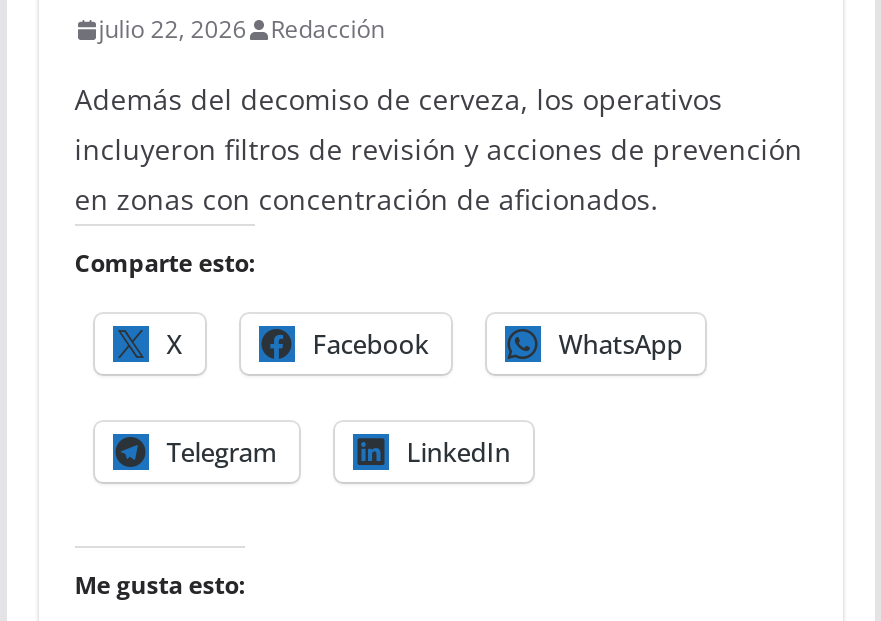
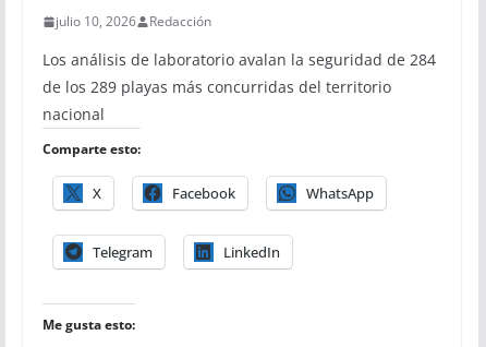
[98,12,384,46] julio 22, 2026 Redacción -> [55,12,211,31] julio 10, 2026 Redacción
[74,80,802,218] Además del decomiso de cerveza, los operativos | incluyeron filtros de revisión y acciones de prevención | en zonas con concentración de aficionados. -> [42,49,436,125] Los análisis de laboratorio avalan la seguridad de 284 | de los 289 playas más concurridas del territorio | nacional

